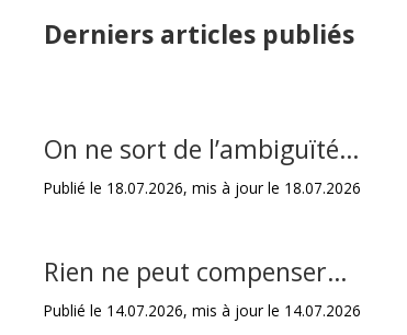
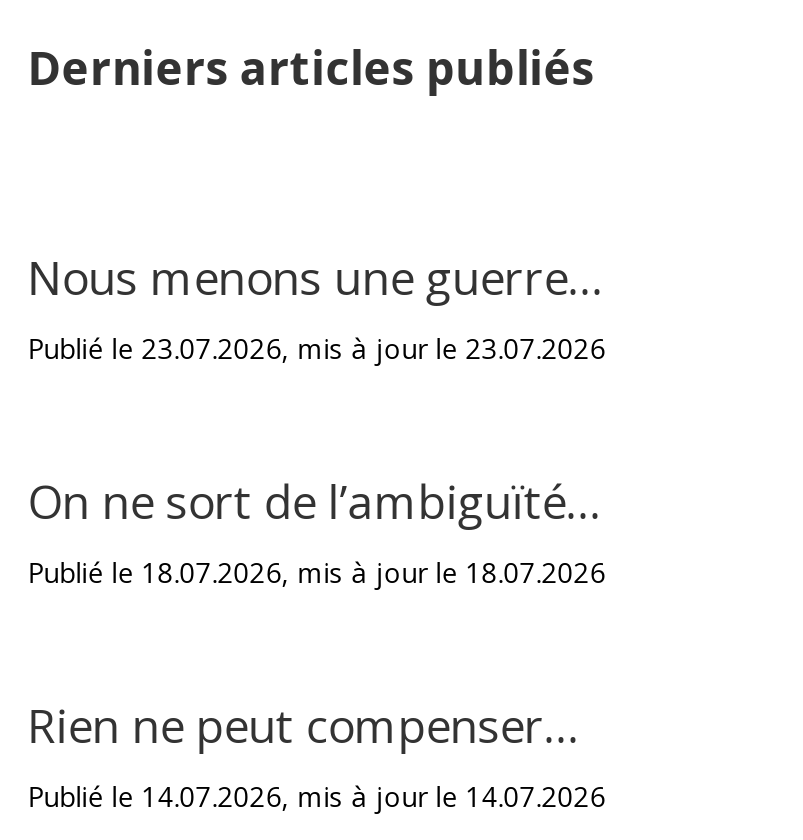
none -> [28,245,606,367] Nous menons une guerre… | Publié le 23.07.2026, mis à jour le 23.07.2026

